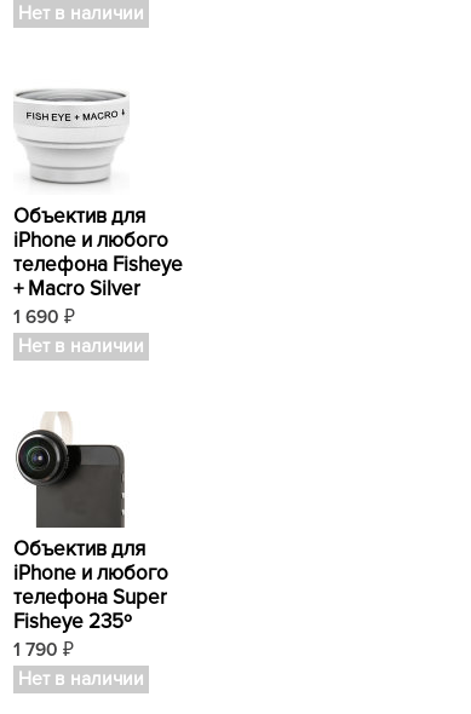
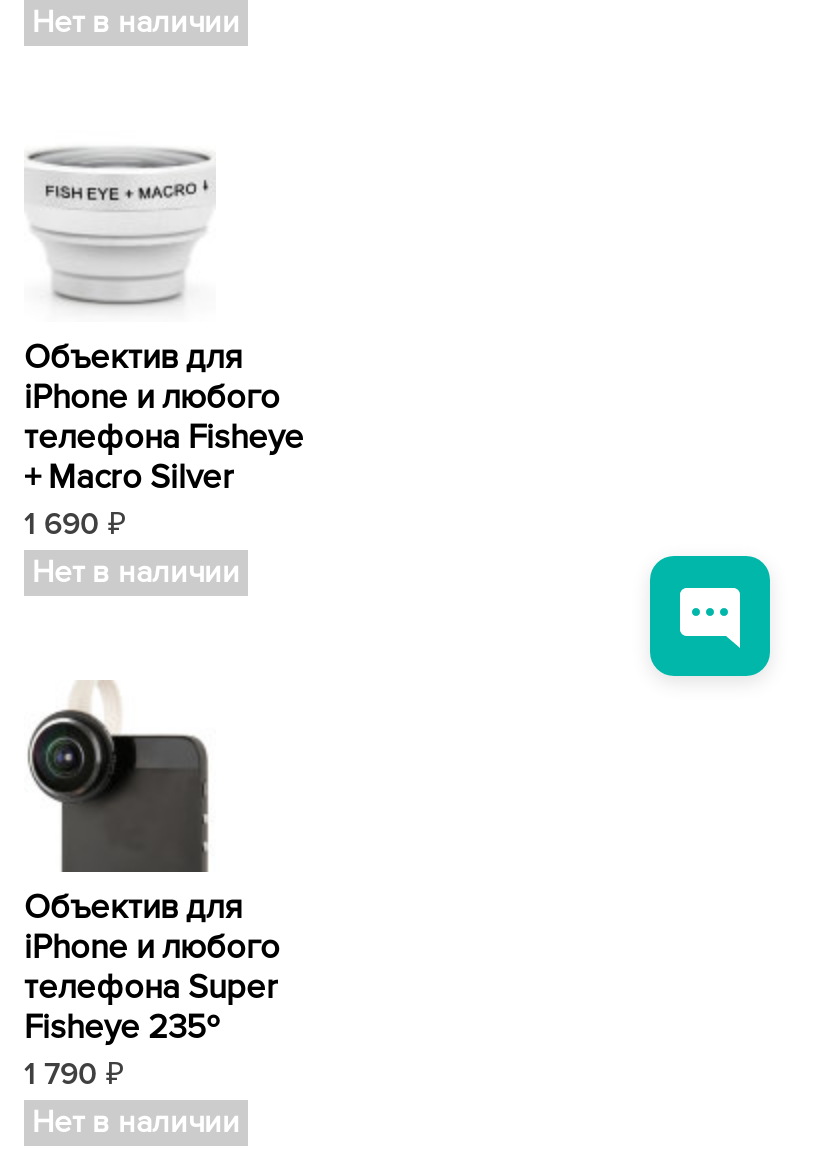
none -> [648,554,772,680] [image]

